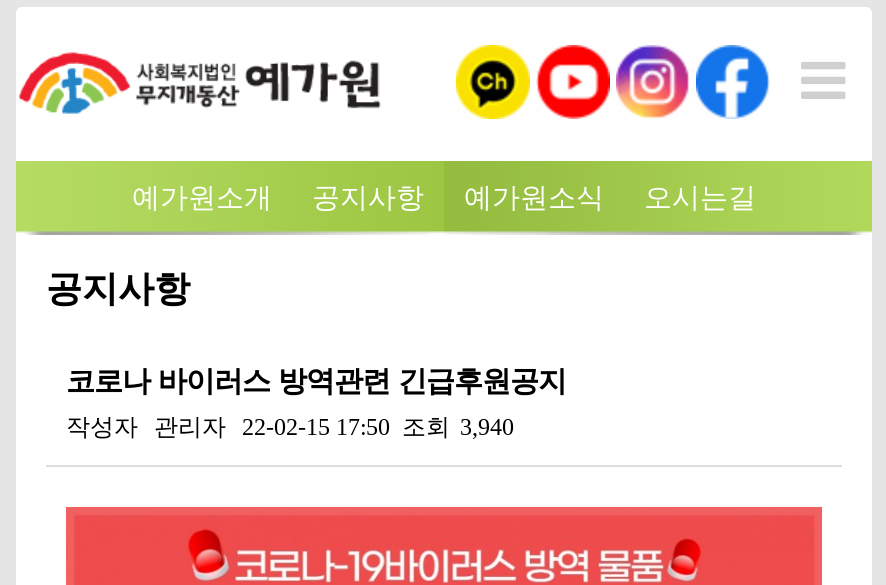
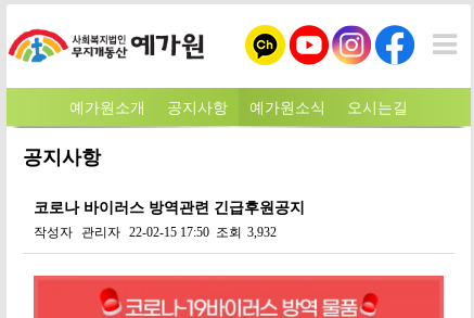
[66,413,514,441] 작성자 관리자 22-02-15 17:50 조회 3,940 -> [34,225,277,240] 작성자 관리자 22-02-15 17:50 조회 3,932

